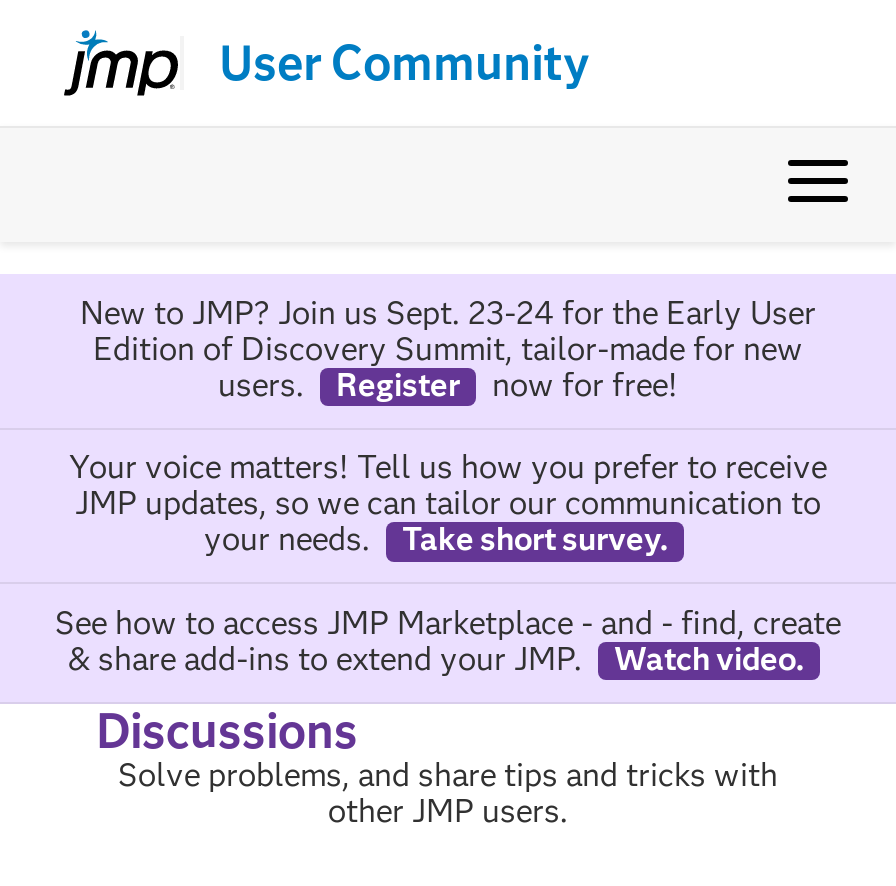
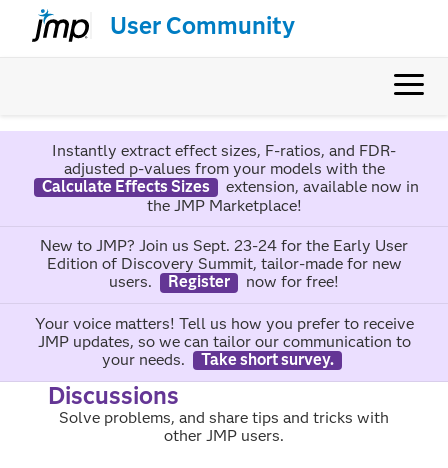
none -> [41,141,418,215] Instantly extract effect sizes, F-ratios, and FDR- | adjusted p-values from your models with the | Calculate Effects Sizes | extension, available now in | the JMP Marketplace!
moved [69,294,827,558] -> [34,236,413,369]: New to JMP? Join us Sept. 23-24 for the Early User | Edition of Discovery Summit, tailor-made for new | users. | ... | your needs. | Take short survey.
[55,603,841,677] See how to access JMP Marketplace - and - find, create | & share add-ins to extend your JMP. | Watch video. -> none

